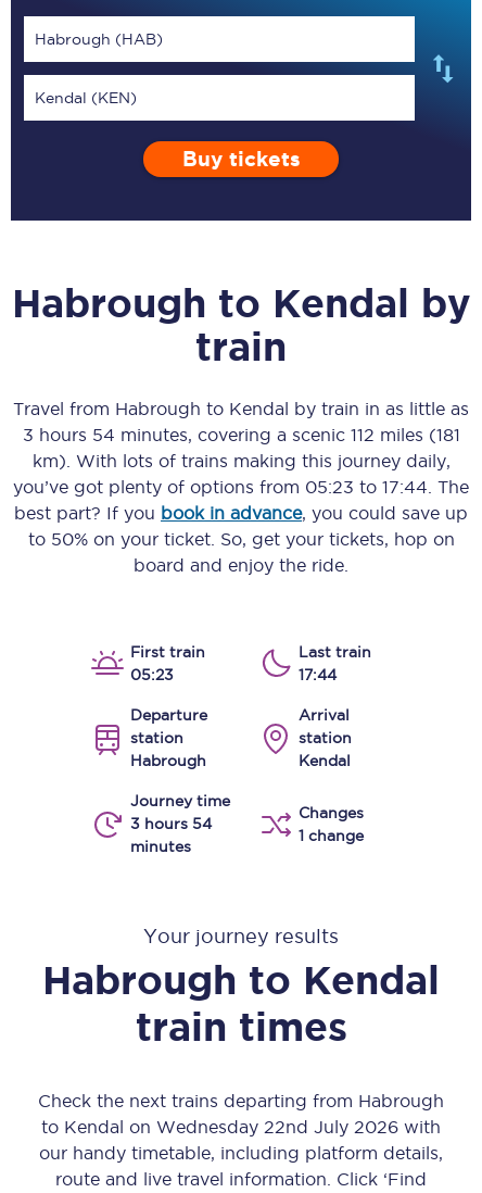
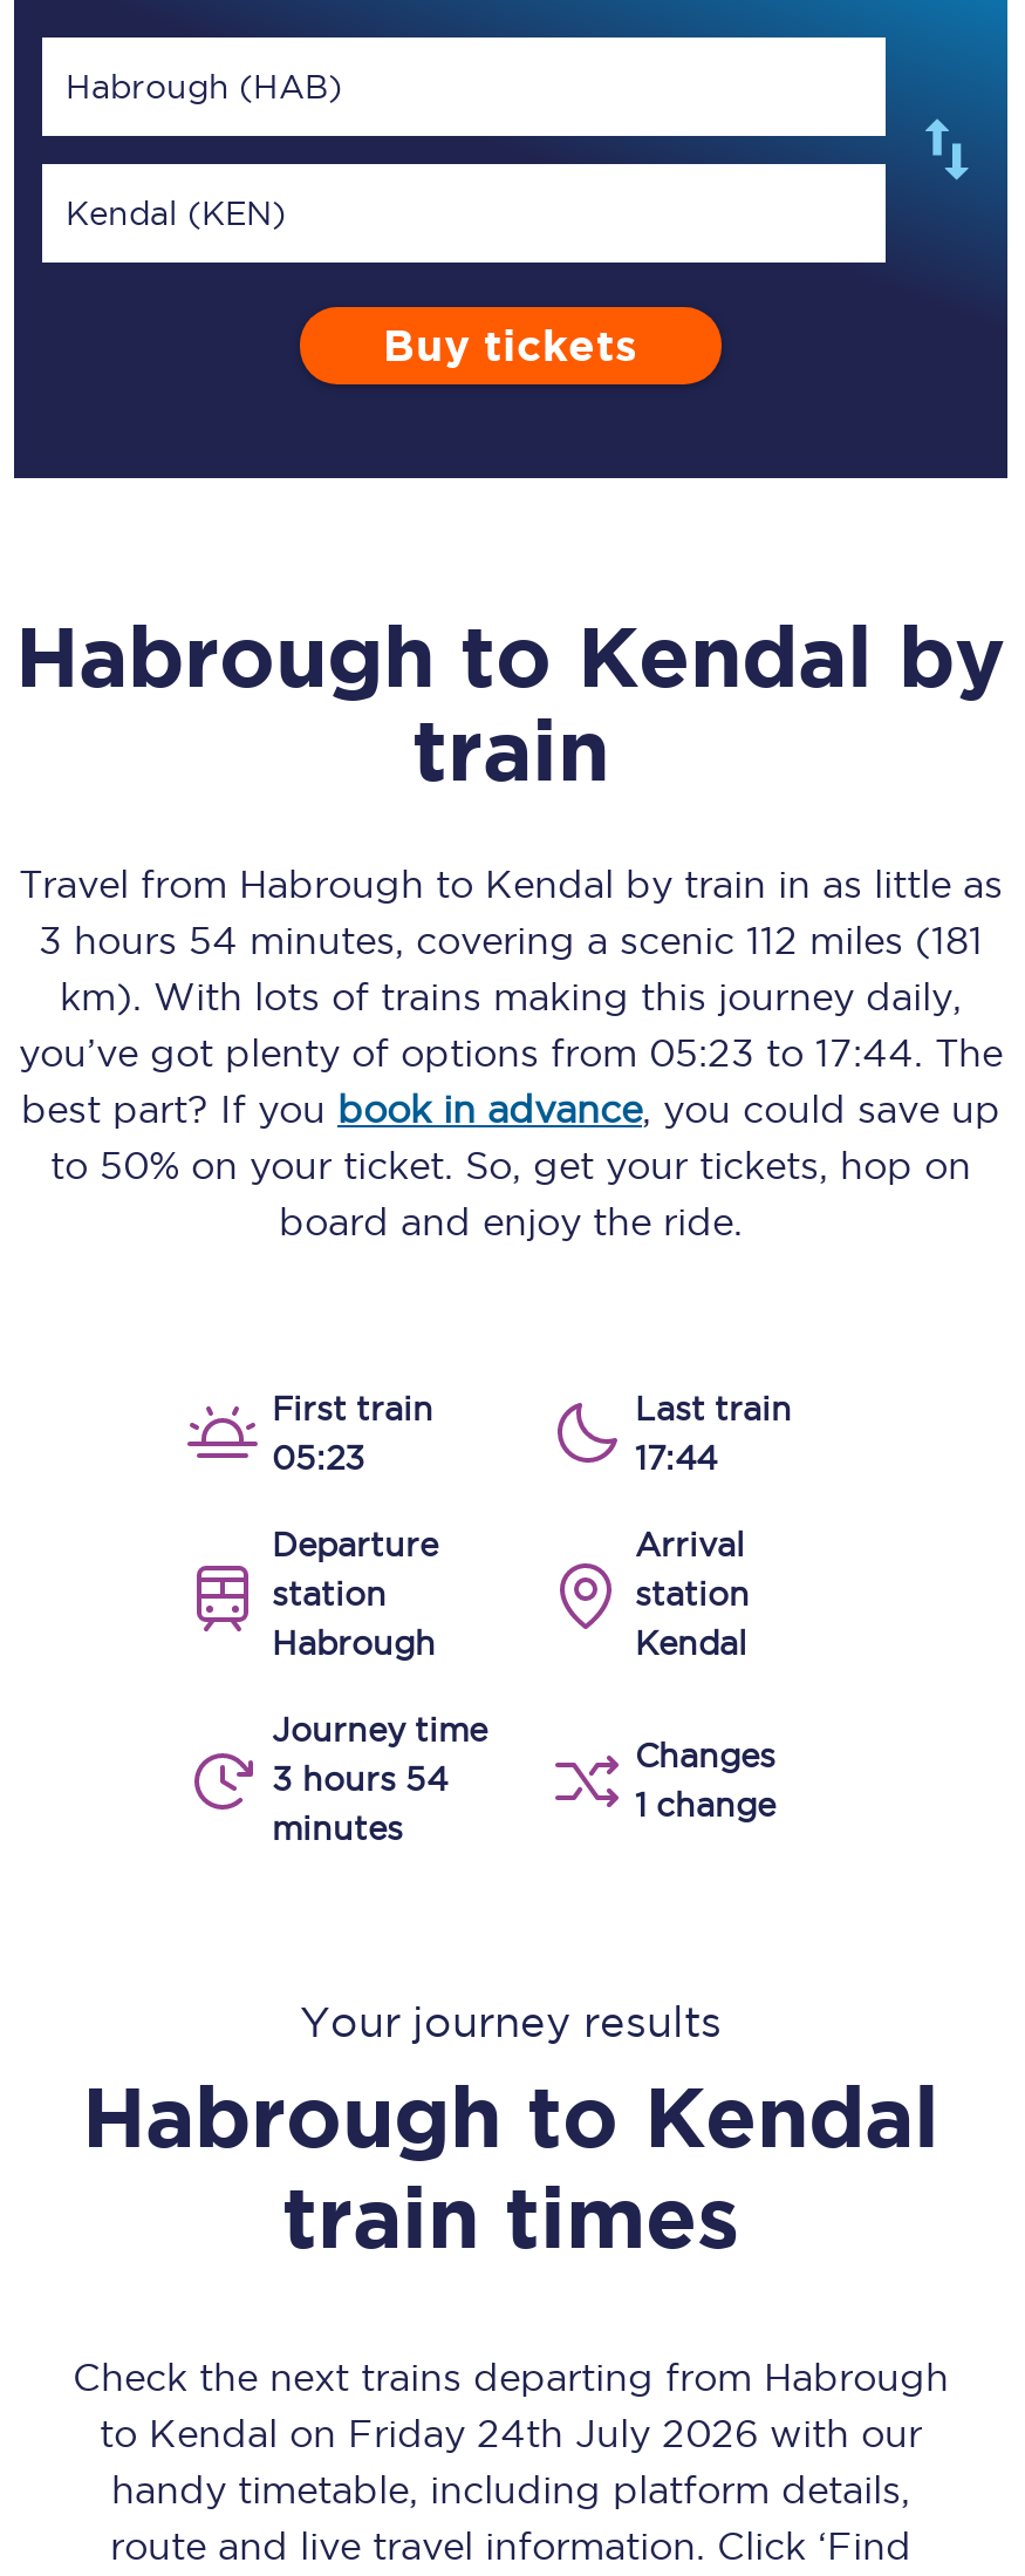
[39,1117,443,1163] to Kendal on Wednesday 22nd July 2026 with | our handy timetable, including platform details, -> [100,2412,922,2510] to Kendal on Friday 24th July 2026 with our | handy timetable, including platform details,

